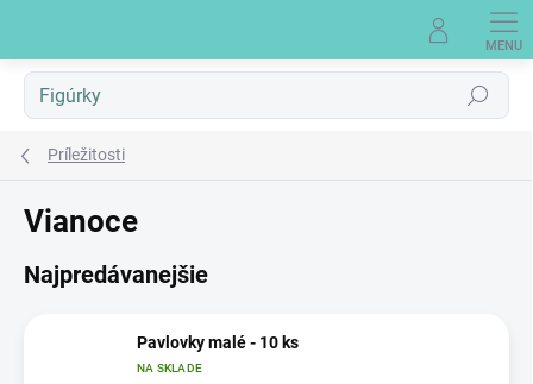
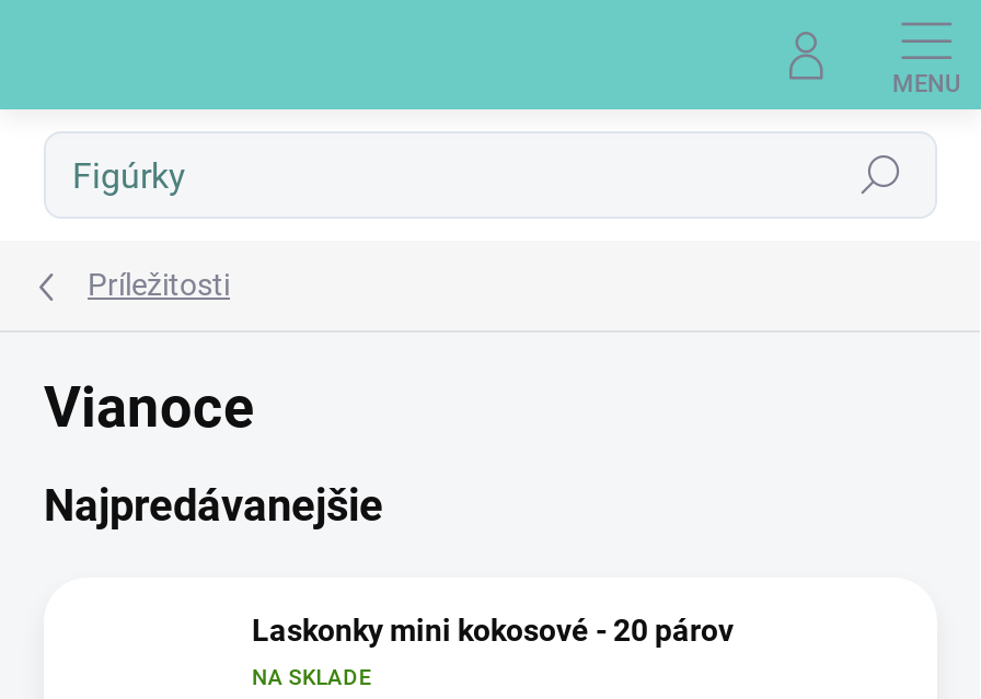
[137,332,299,351] Pavlovky malé - 10 ks -> [252,612,734,647] Laskonky mini kokosové - 20 párov

